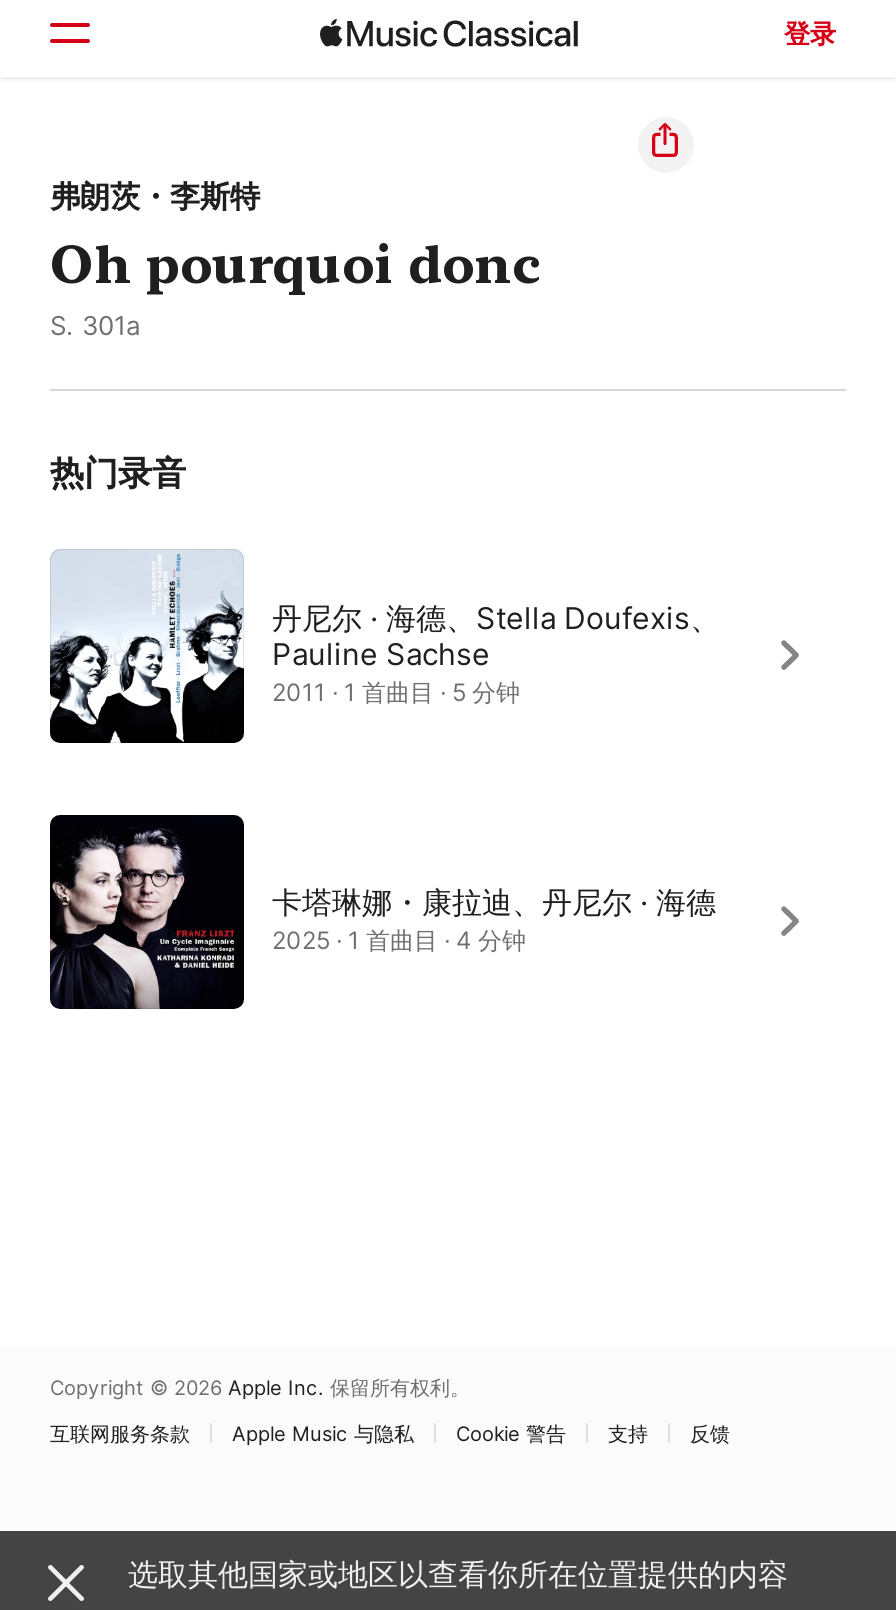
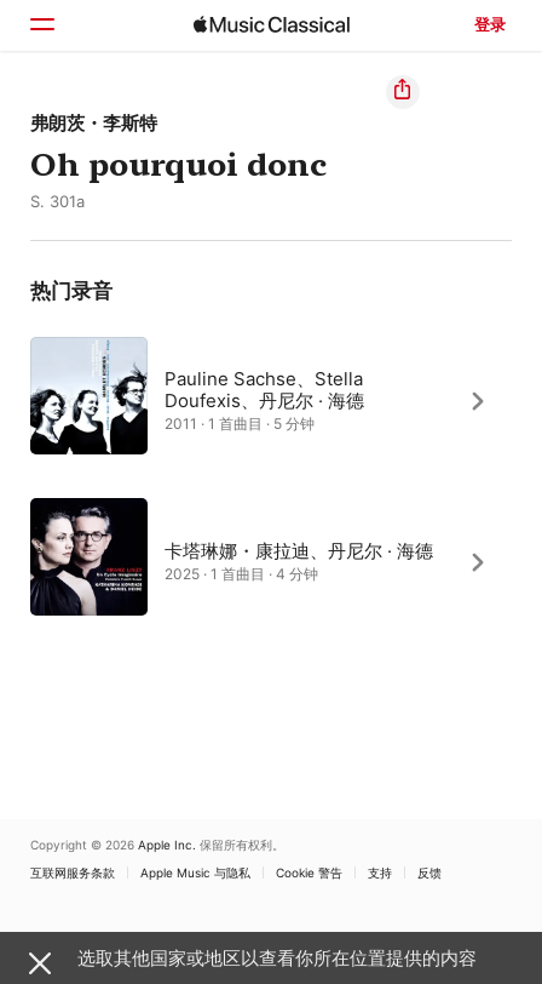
[272,599,720,673] 丹尼尔 · 海德、Stella Doufexis、 | Pauline Sachse -> [165,367,364,412] Pauline Sachse、Stella | Doufexis、丹尼尔 · 海德

